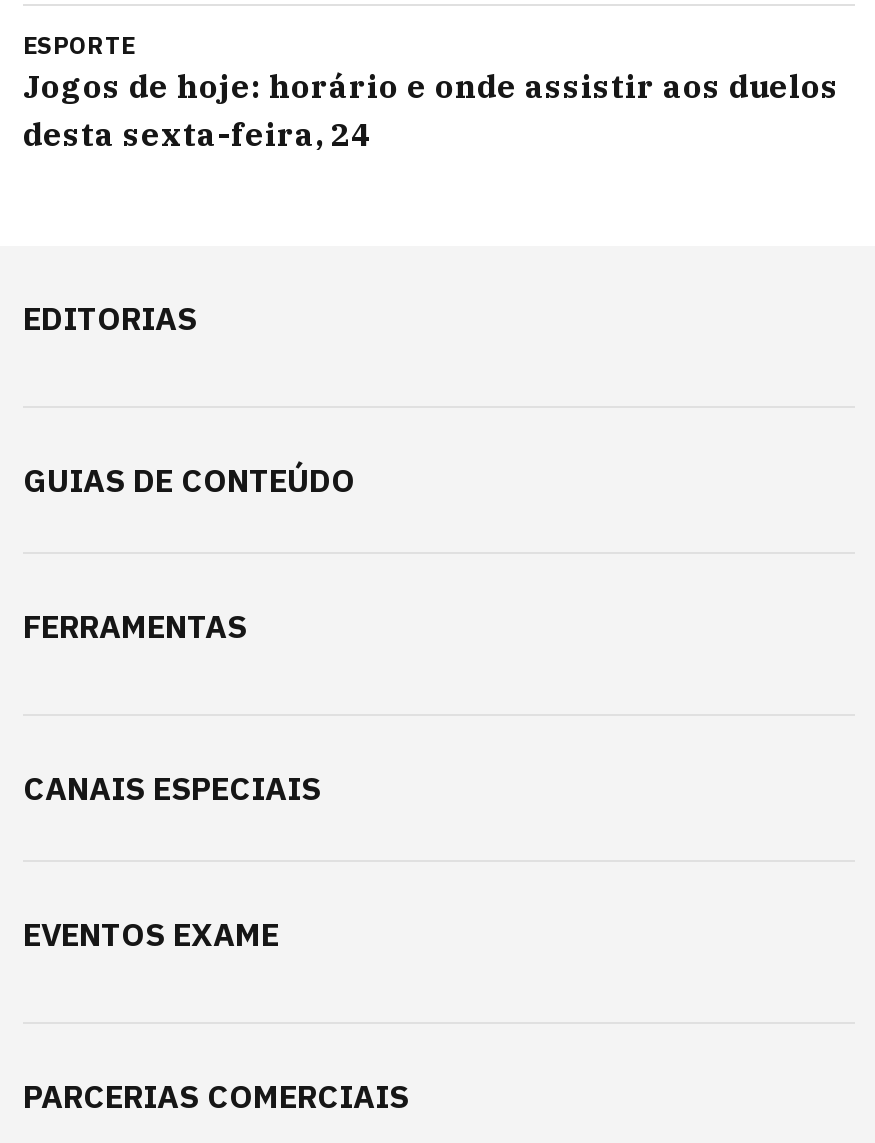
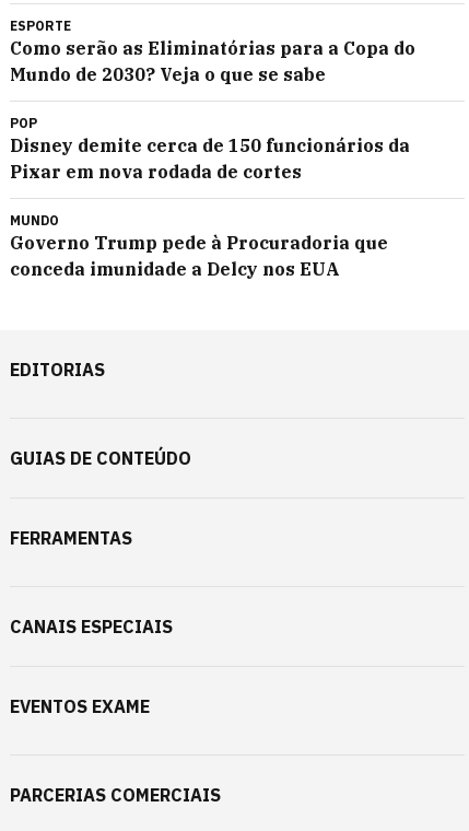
[23,66,839,154] Jogos de hoje: horário e onde assistir aos duelos | desta sexta-feira, 24 -> [10,37,415,280] Como serão as Eliminatórias para a Copa do | Mundo de 2030? Veja o que se sabe | POP | Disney demite cerca de 150 funcionários da | Pixar em nova rodada de cortes | MUNDO | Governo Trump pede à Procuradoria que | conceda imunidade a Delcy nos EUA

